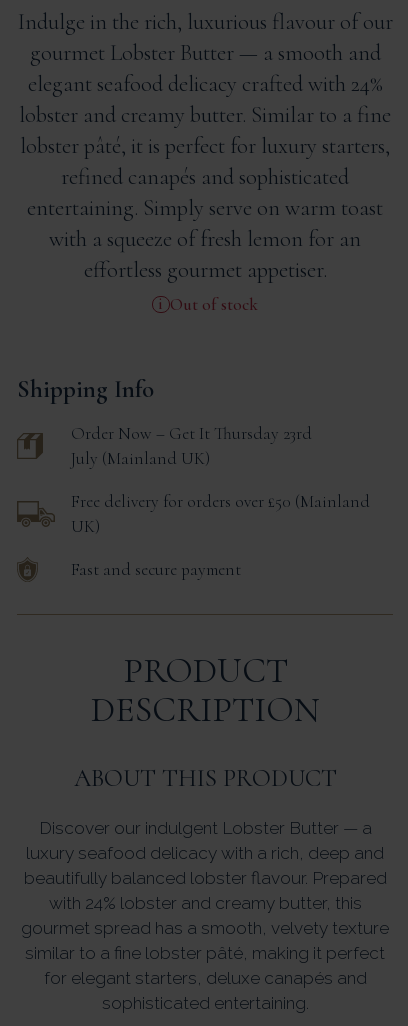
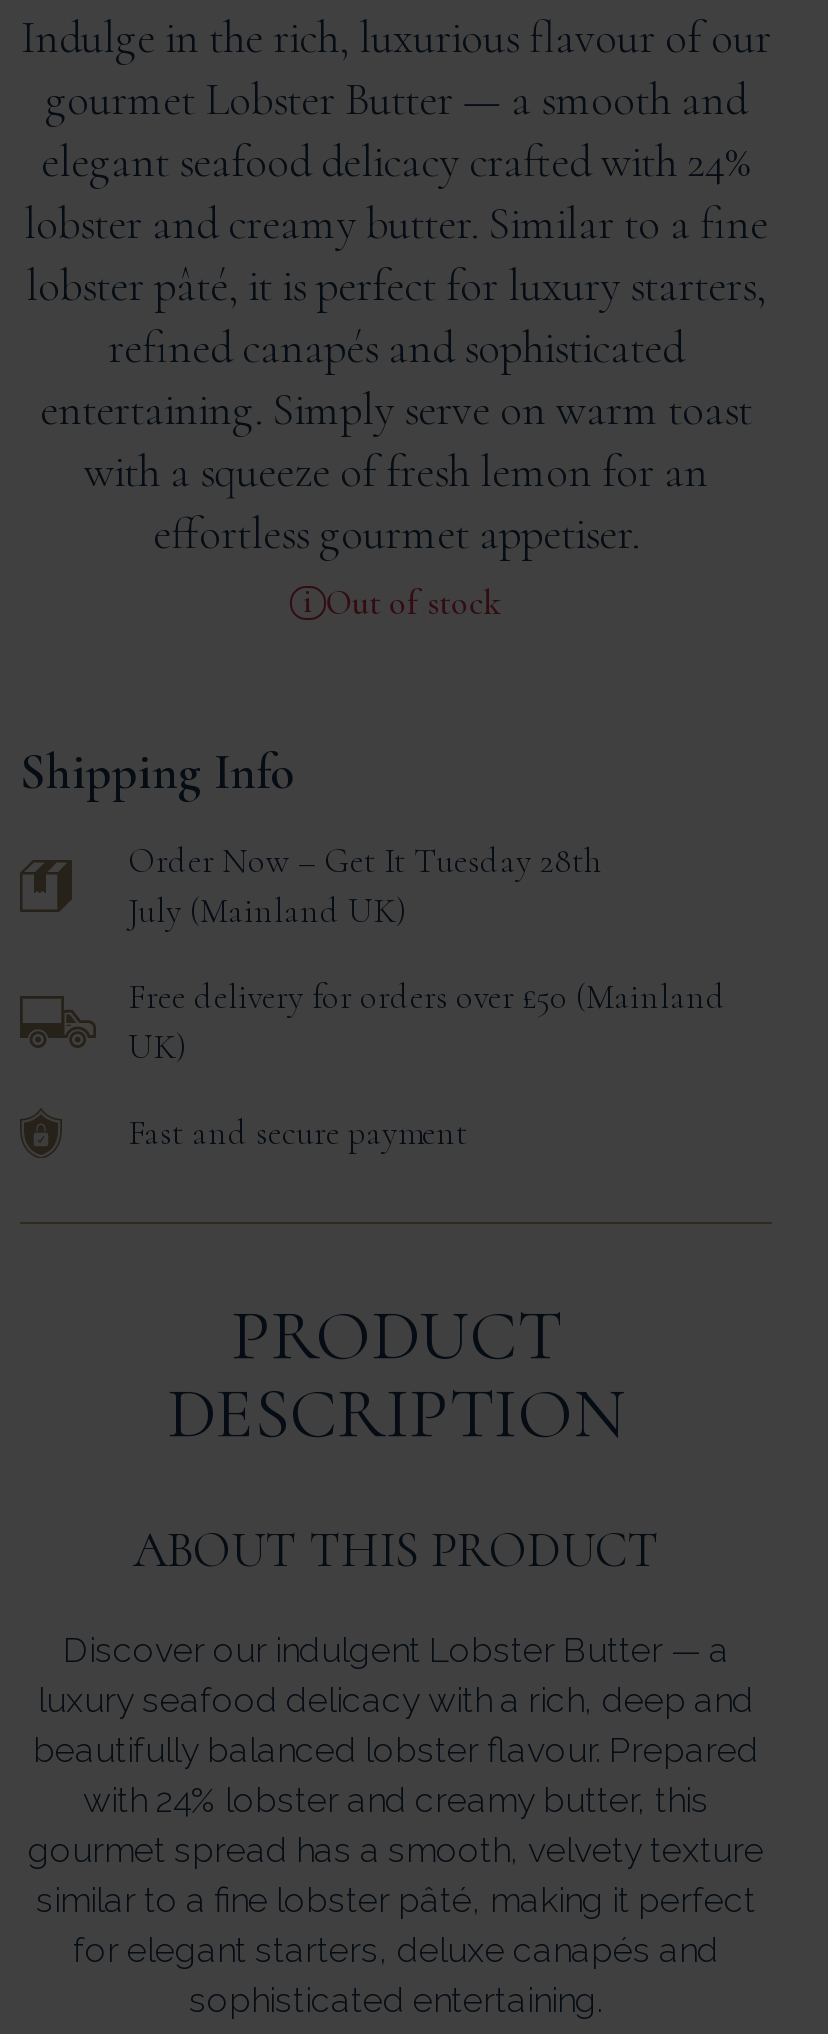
[71,423,312,444] Order Now – Get It Thursday 23rd -> [128,841,604,883] Order Now – Get It Tuesday 28th

